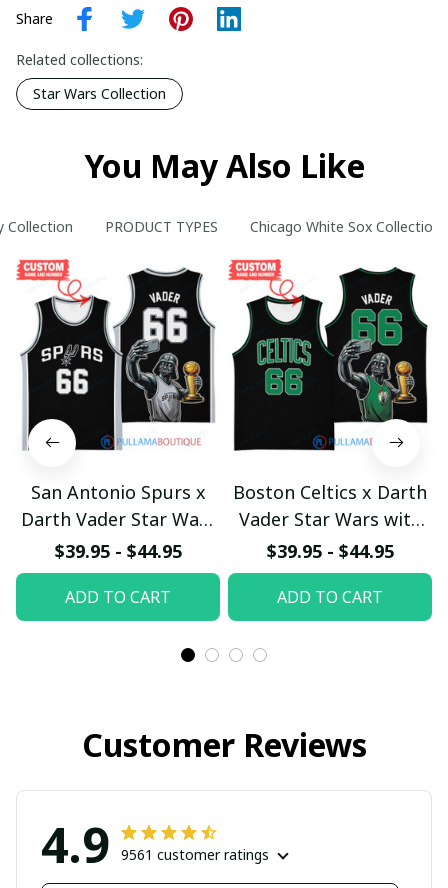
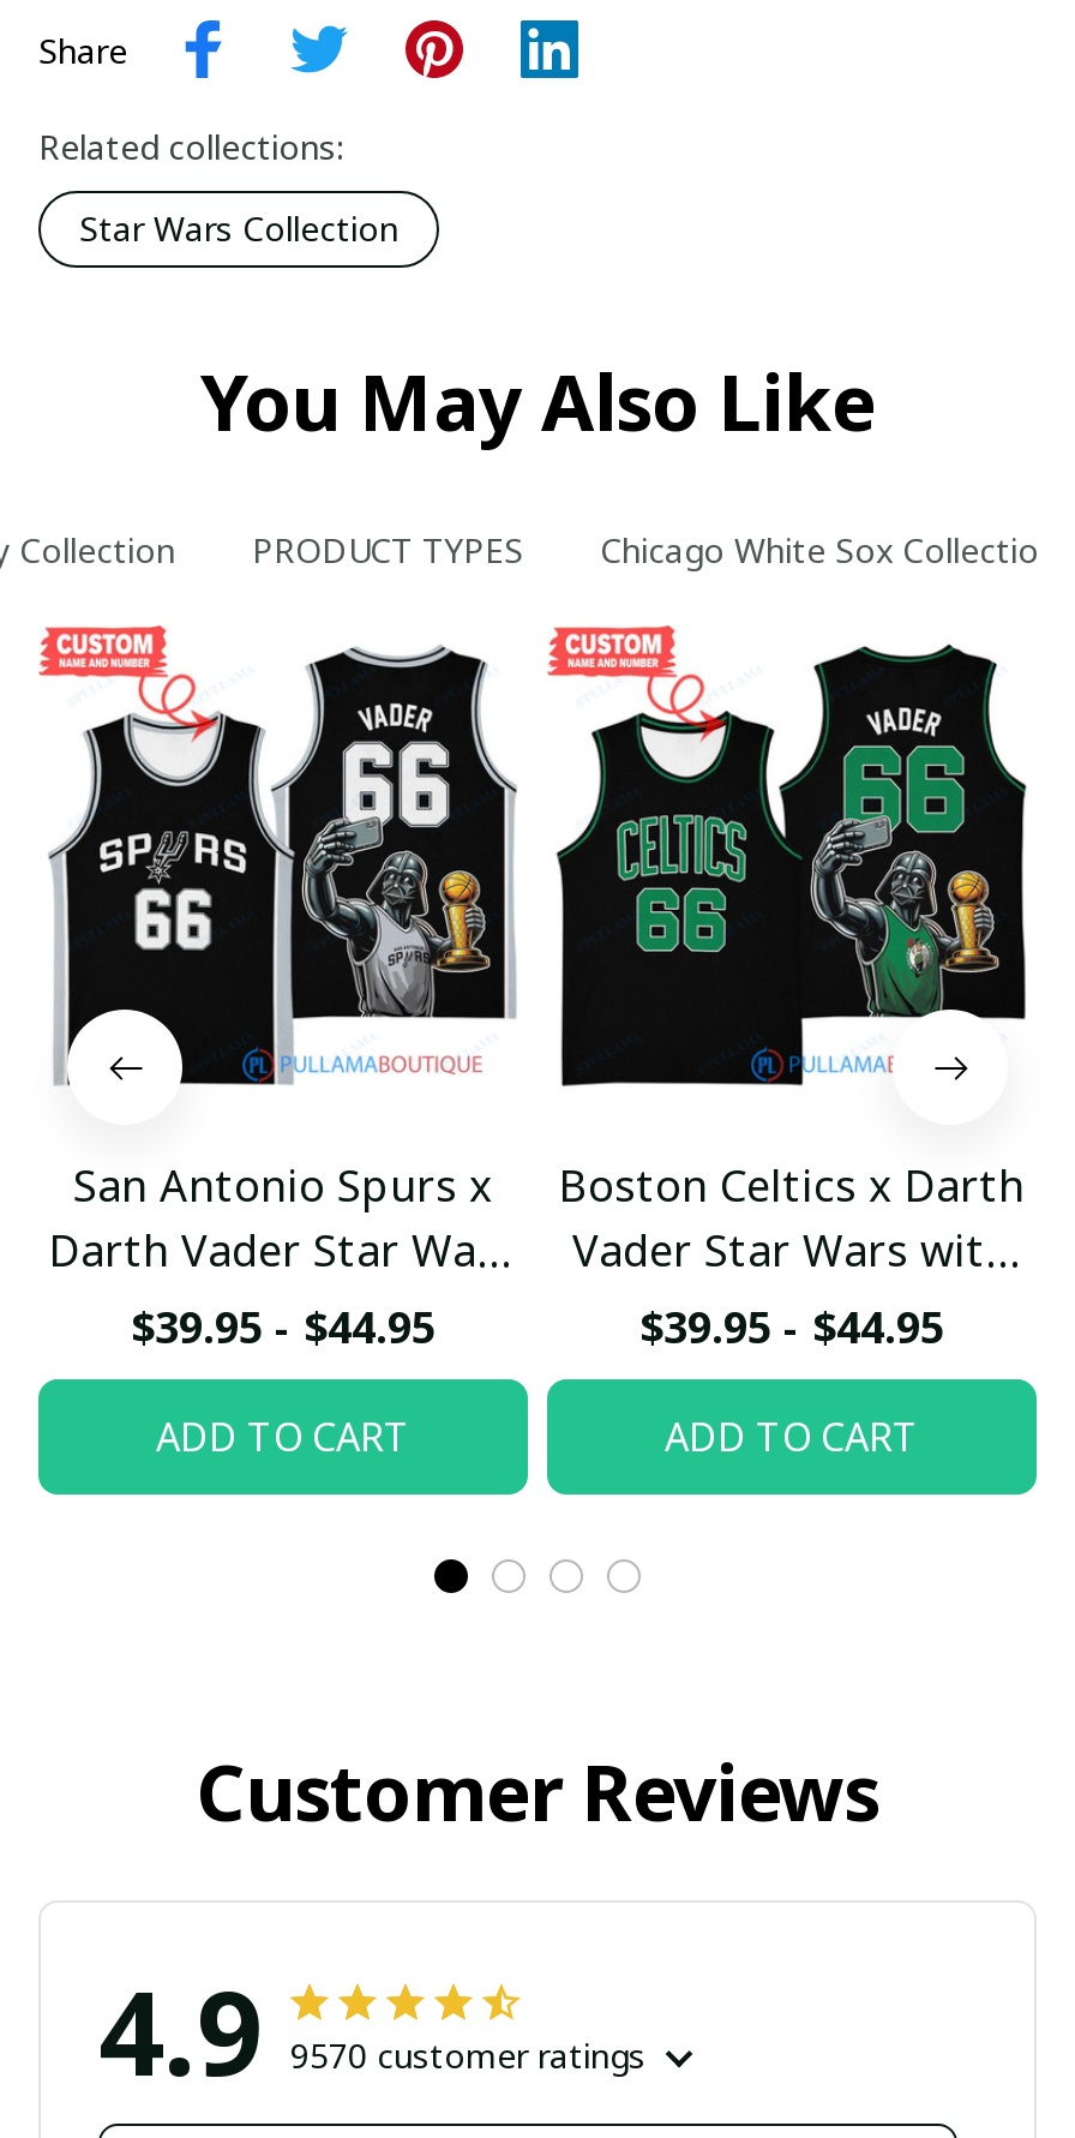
[121,845,269,864] 9561 customer ratings -> [290,2034,645,2079] 9570 customer ratings

